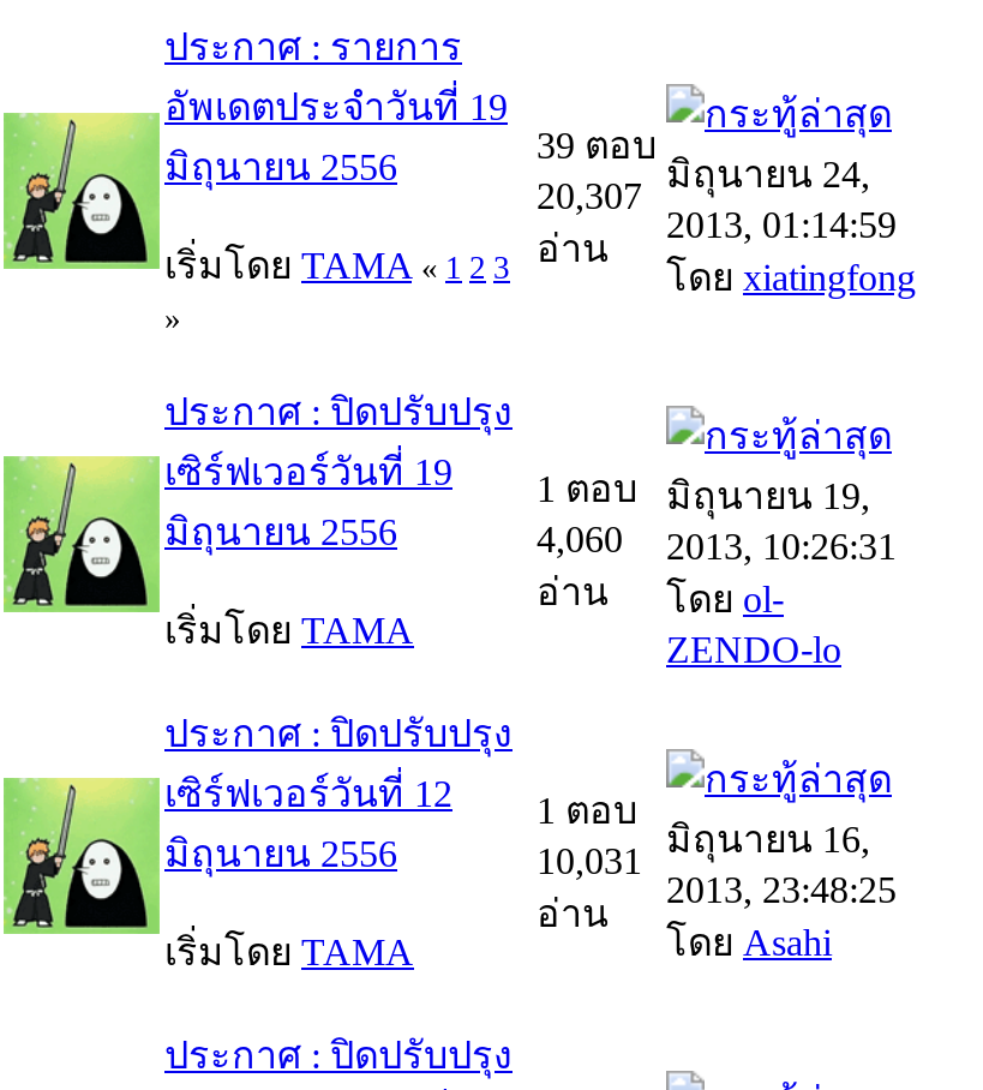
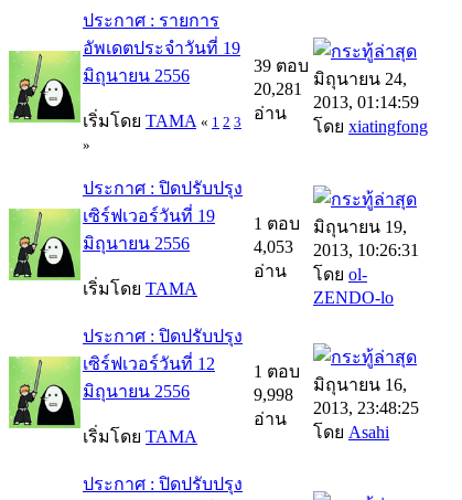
[537,174,642,215] 20,307 -> [254,79,302,98] 20,281
[537,517,897,565] 4,060 2013, 10:26:31 -> [254,237,419,259] 4,053 2013, 10:26:31
[537,839,642,880] 10,031 -> [254,385,293,403] 9,998

